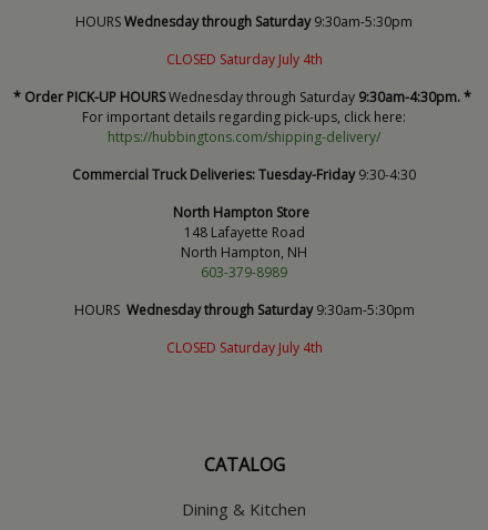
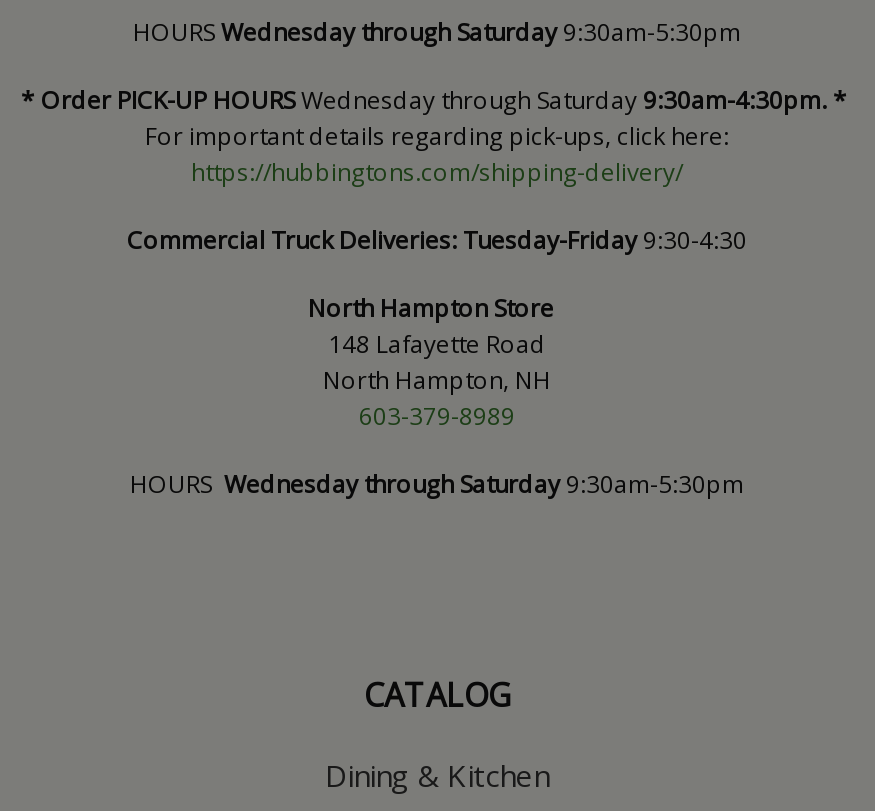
[166,50,322,68] CLOSED Saturday July 4th -> none
[166,338,322,357] CLOSED Saturday July 4th -> none

